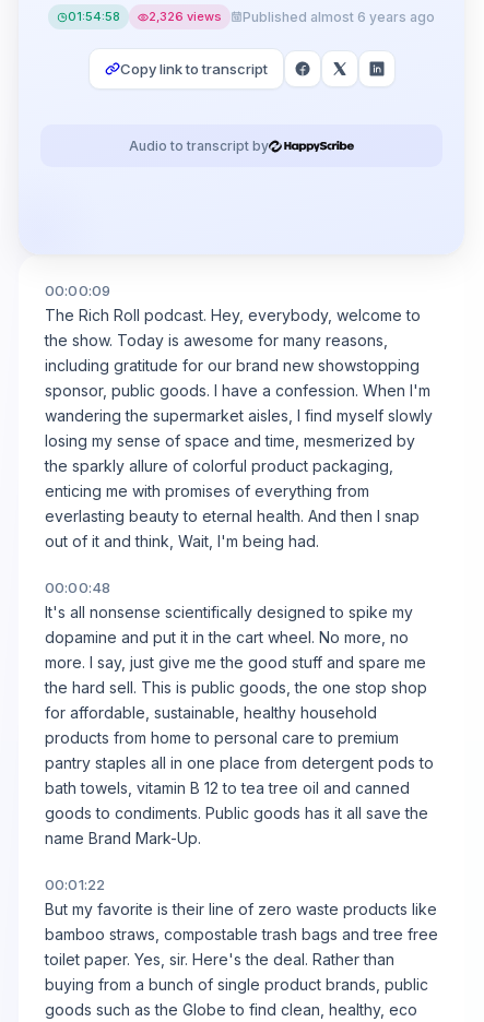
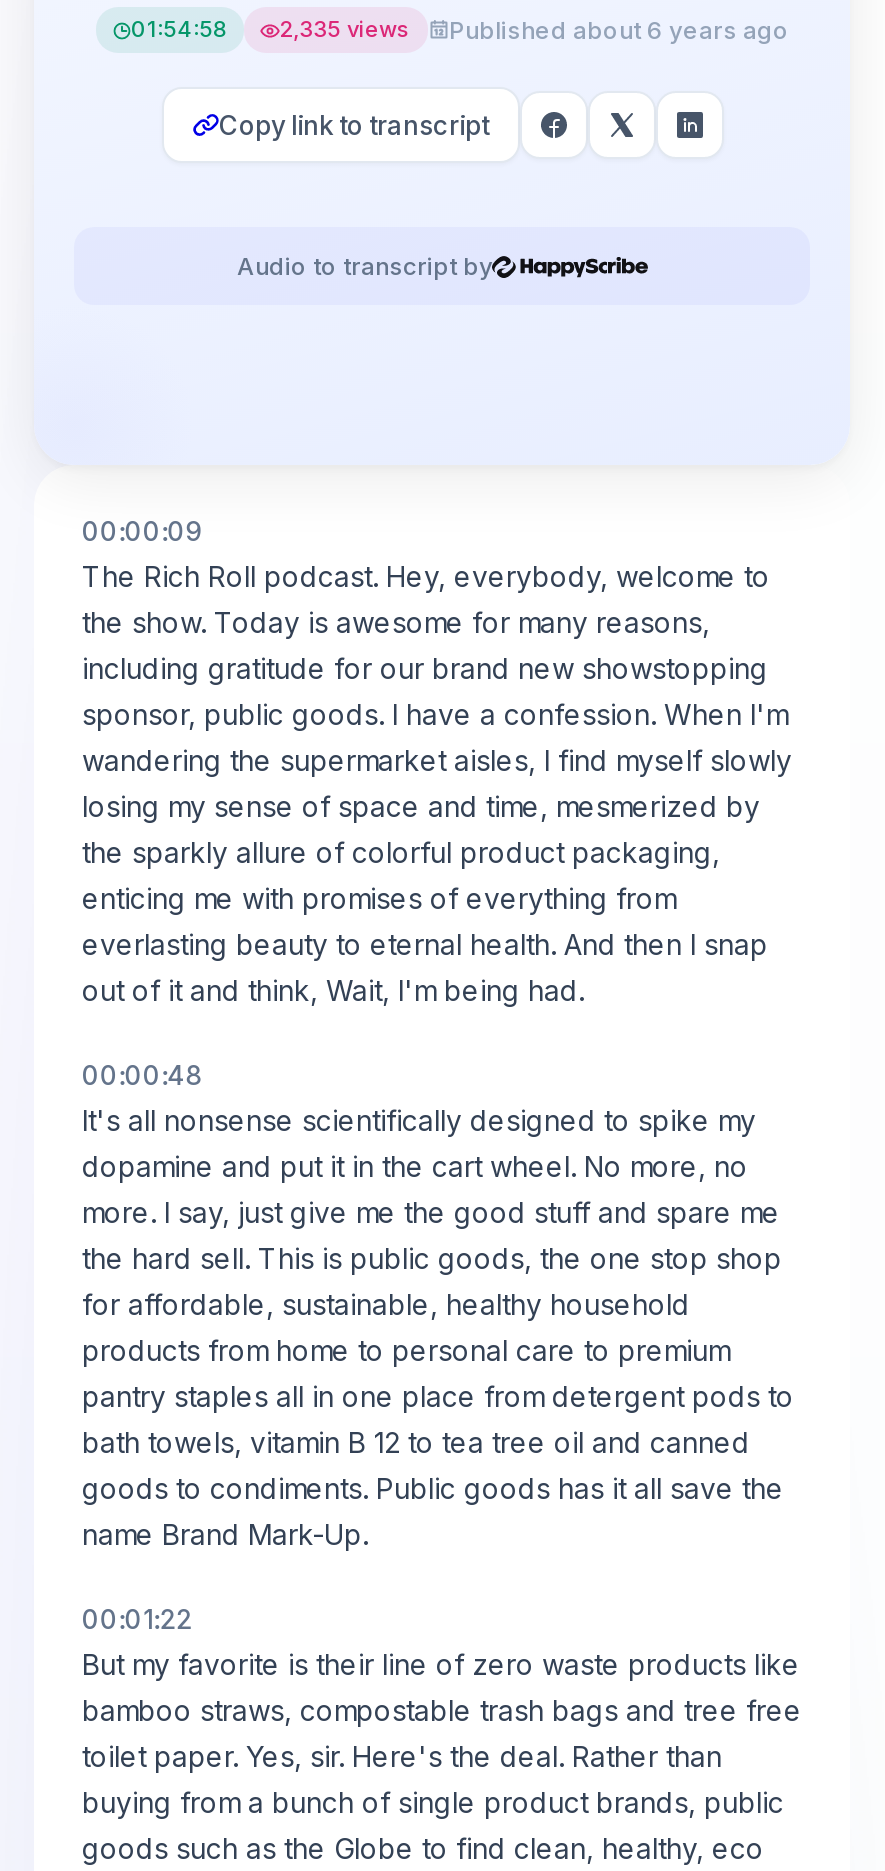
[149,9,222,24] 2,326 views -> [279,15,411,43] 2,335 views
[243,9,435,25] Published almost 6 years ago -> [449,15,789,45] Published about 6 years ago

